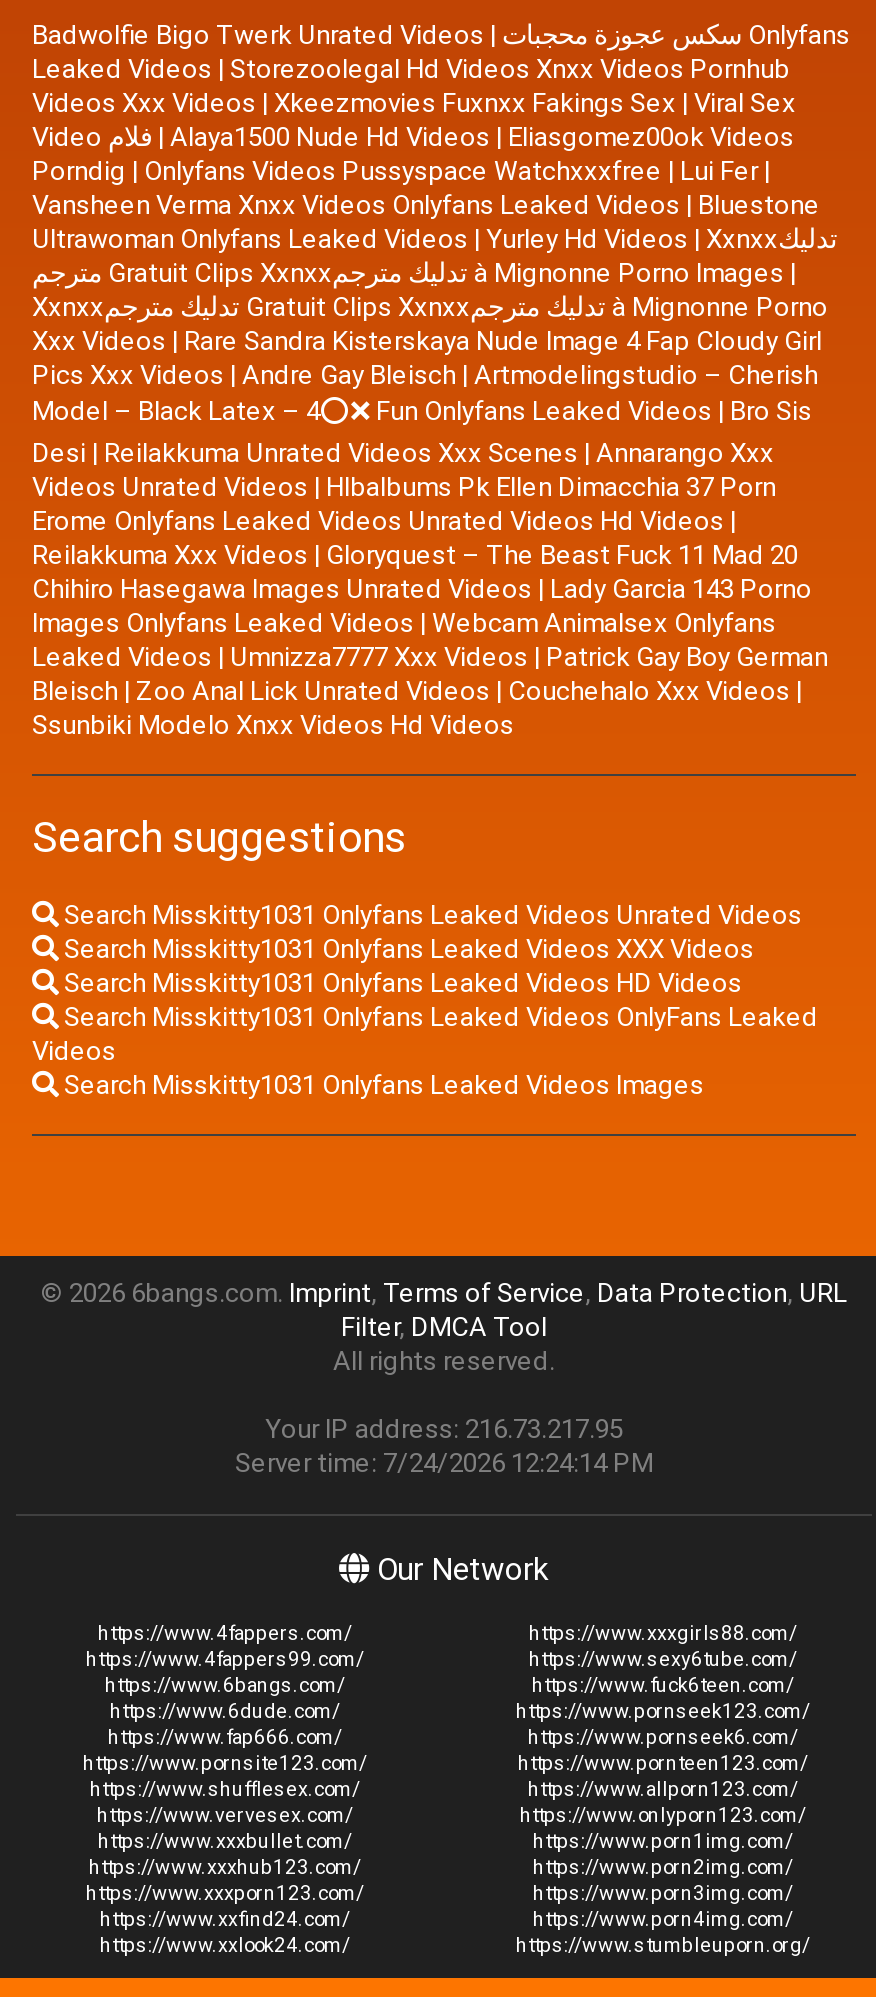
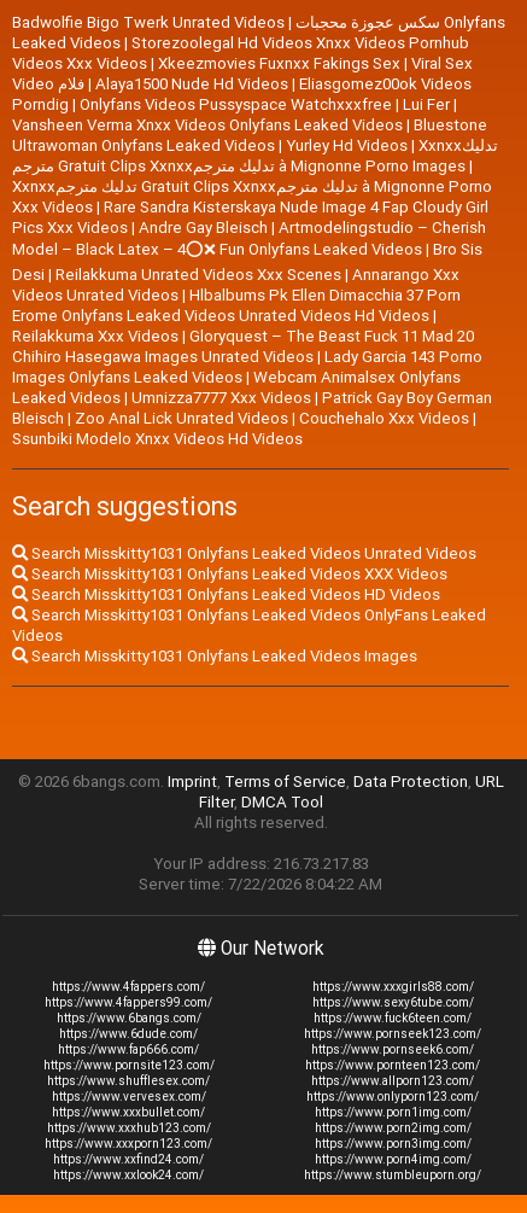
[265,1413,623,1447] Your IP address: 216.73.217.95 -> [153,854,368,874] Your IP address: 216.73.217.83
[235,1447,653,1481] Server time: 7/24/2026 12:24:14 PM -> [139,874,382,895] Server time: 7/22/2026 8:04:22 AM

